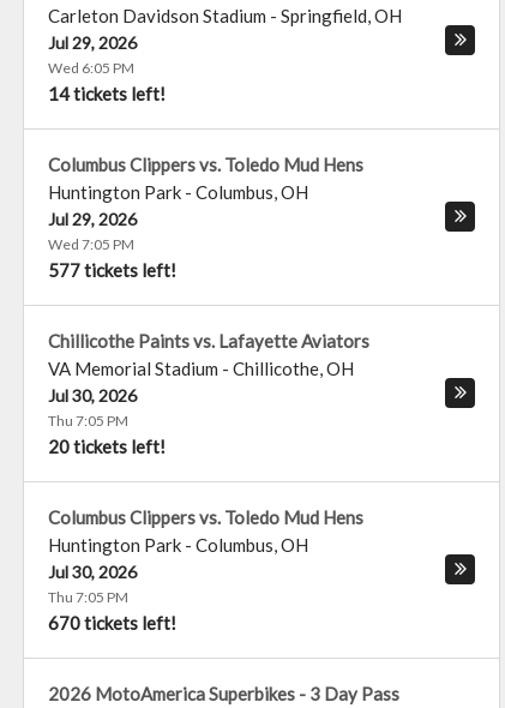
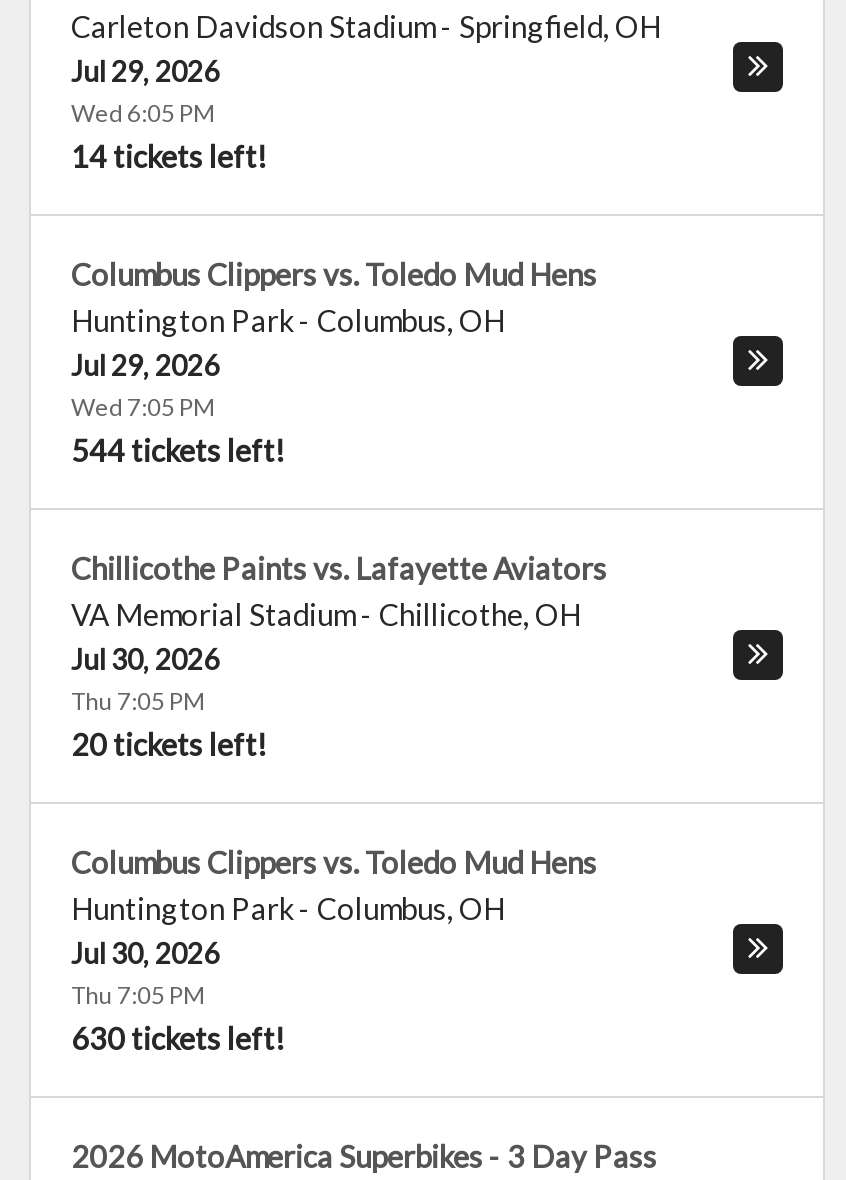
[48,259,176,281] 577 tickets left! -> [71,432,285,468] 544 tickets left!
[48,612,176,634] 670 tickets left! -> [71,1020,285,1056] 630 tickets left!

